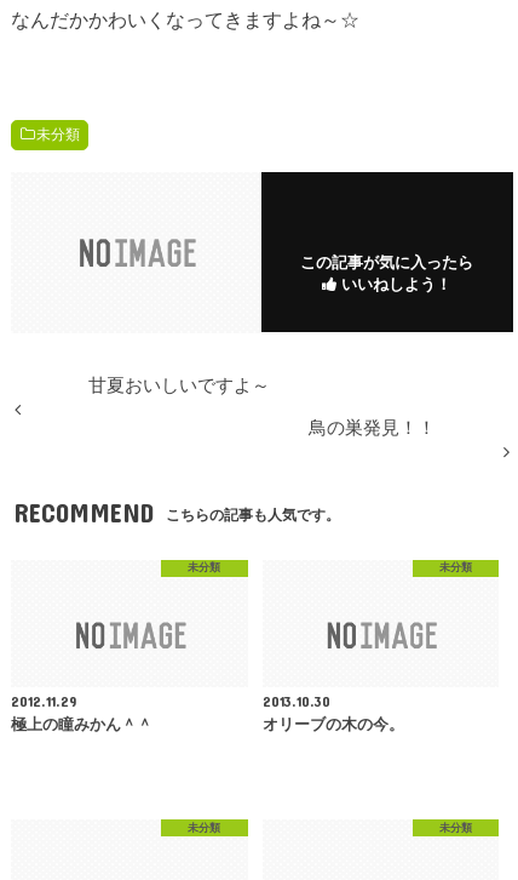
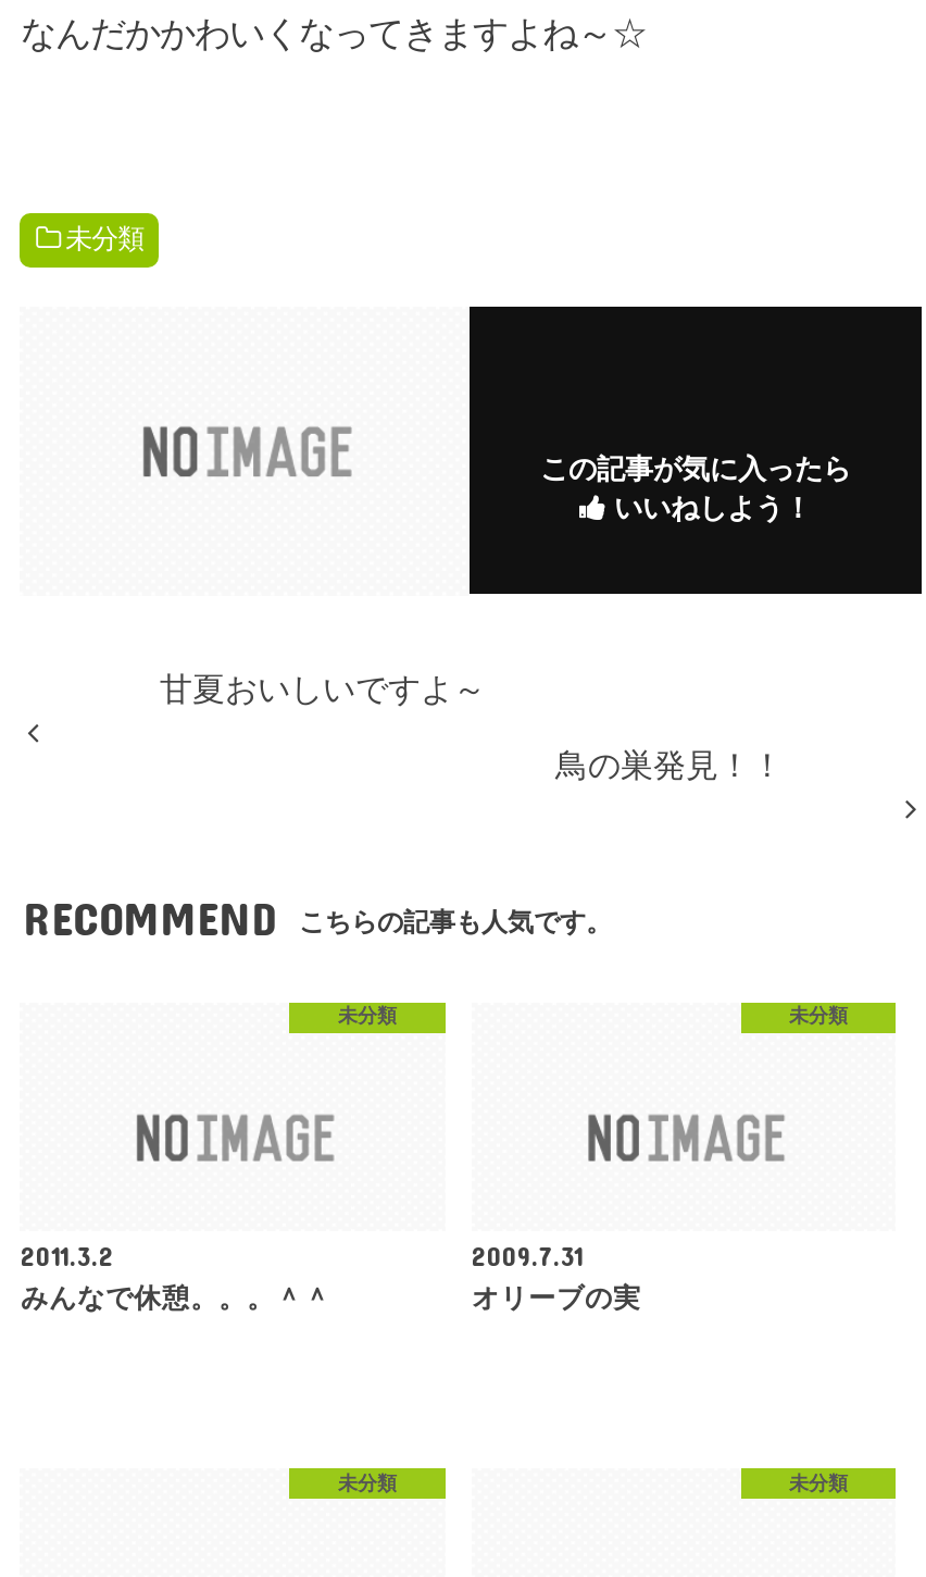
[11,692,153,733] 2012.11.29 | 極上の瞳みかん＾＾ -> [21,1239,331,1313] 2011.3.2 | みんなで休憩。。。＾＾
[263,692,404,733] 2013.10.30 | オリーブの木の今。 -> [472,1239,641,1313] 2009.7.31 | オリーブの実

